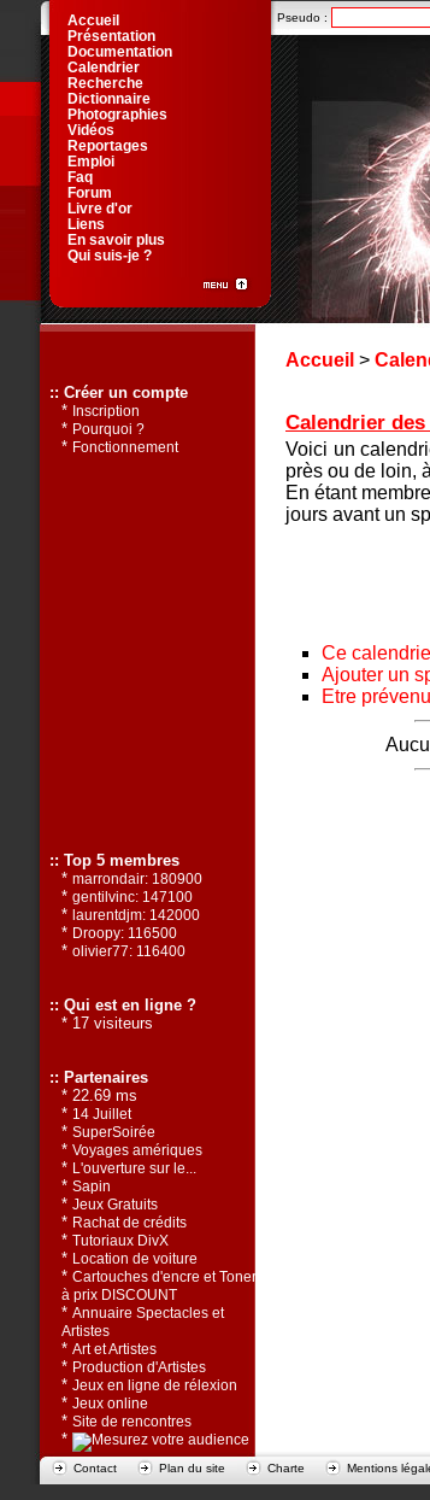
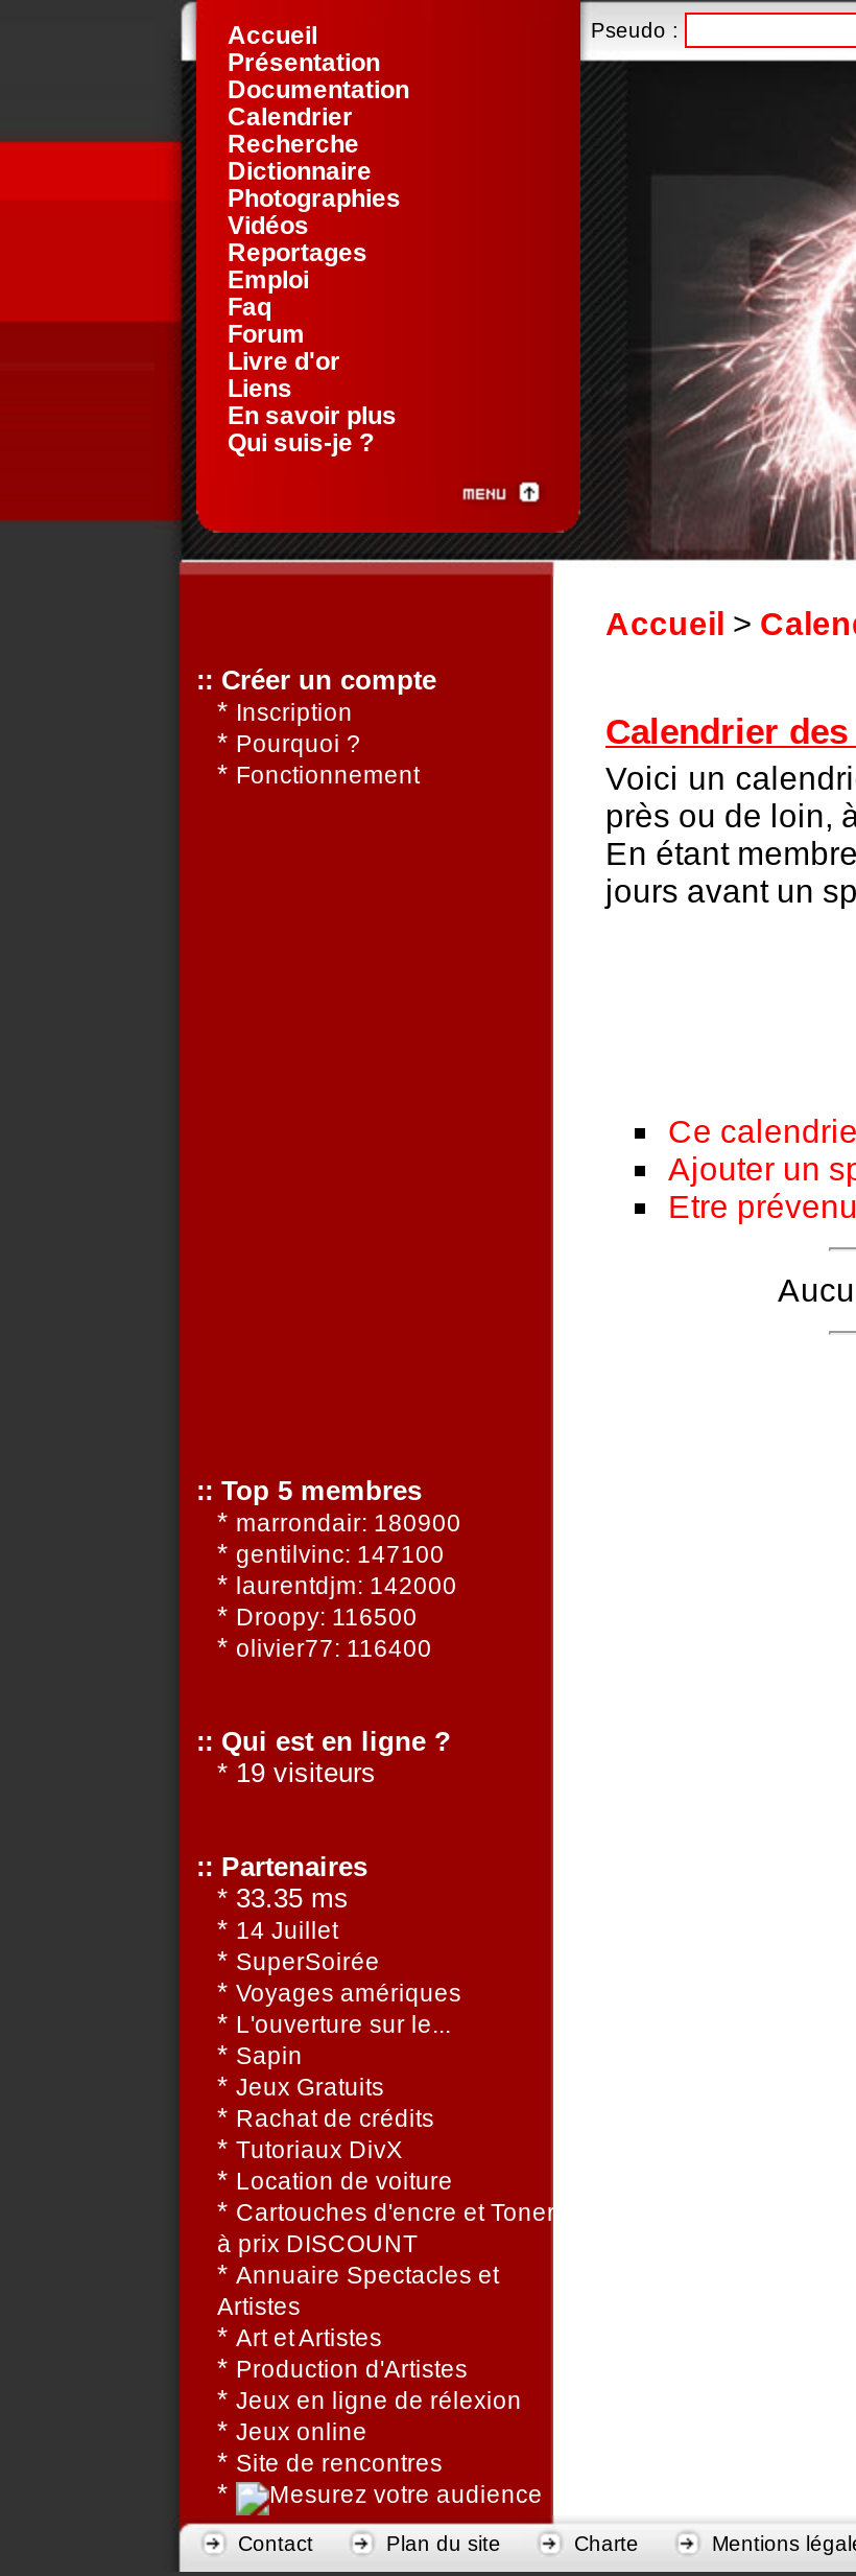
[61,1015,153,1033] * 17 visiteurs -> [217,1758,376,1789] * 19 visiteurs
[61,1087,137,1105] * 22.69 ms -> [217,1883,349,1915] * 33.35 ms

